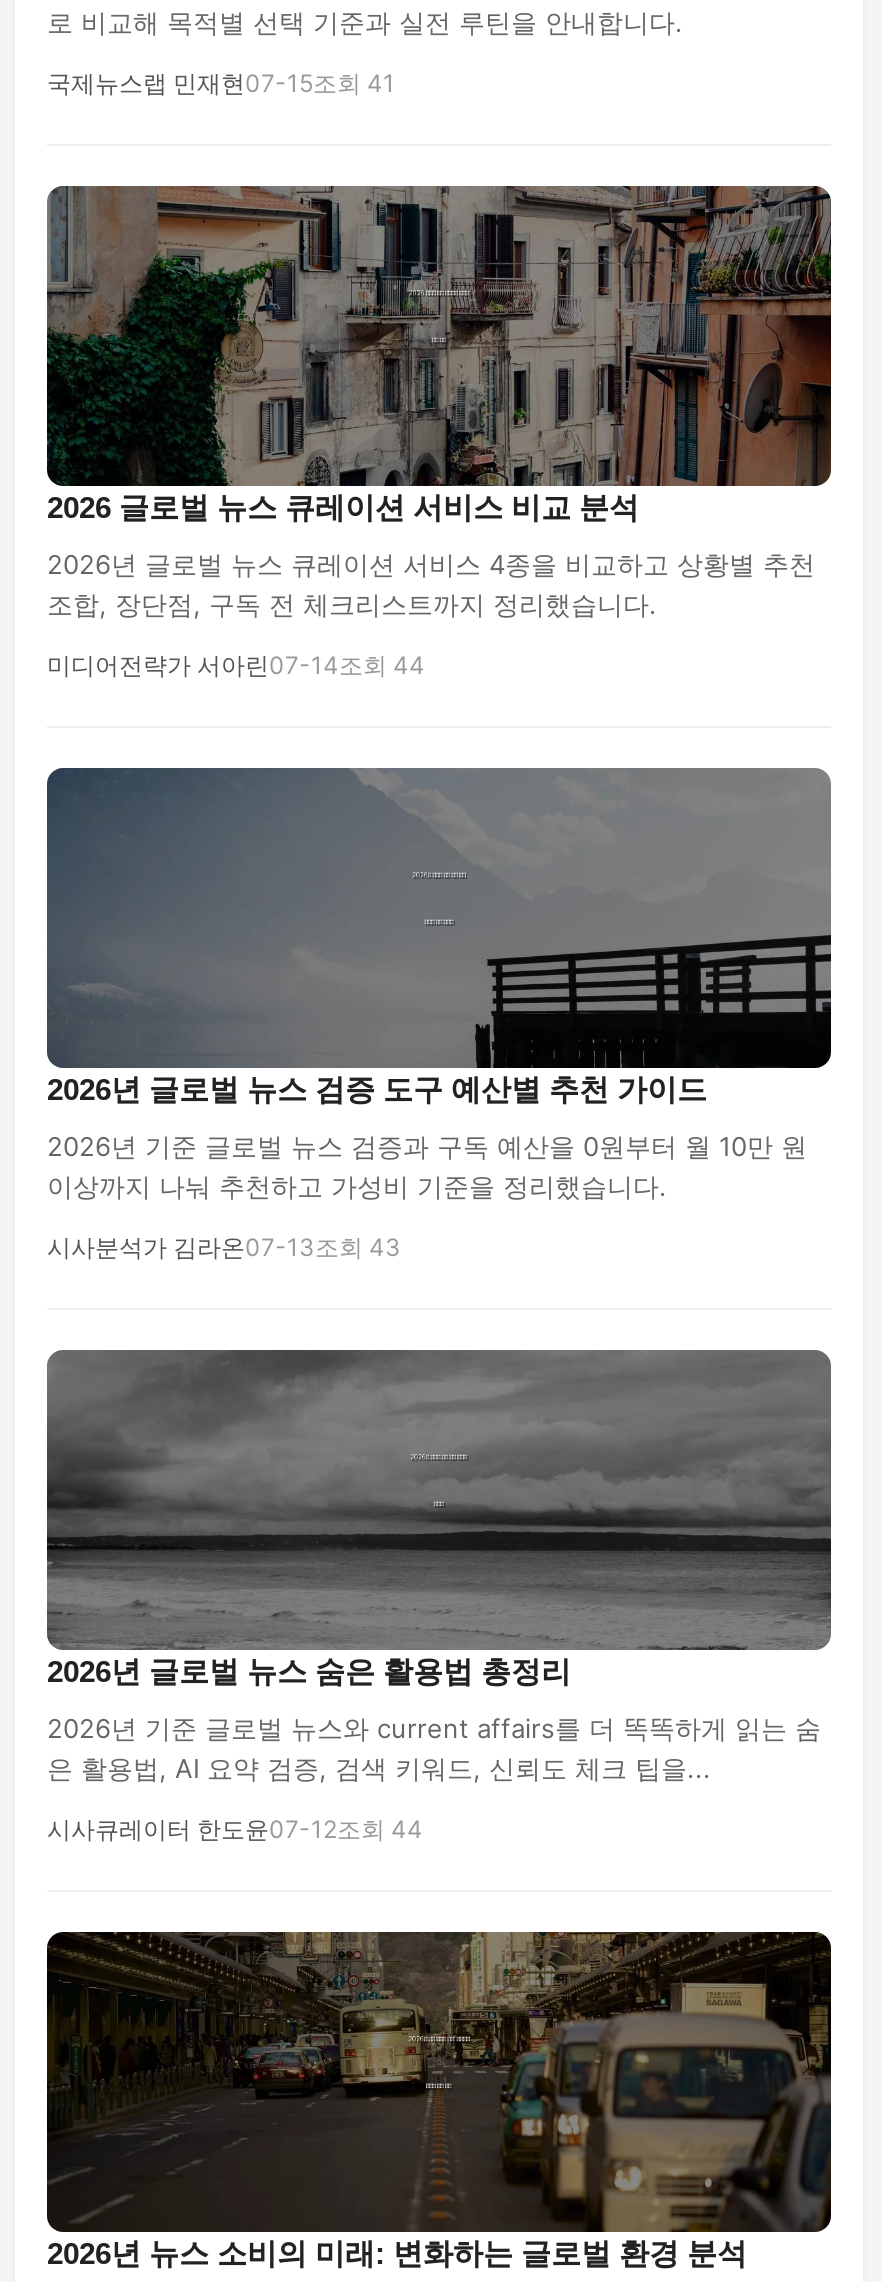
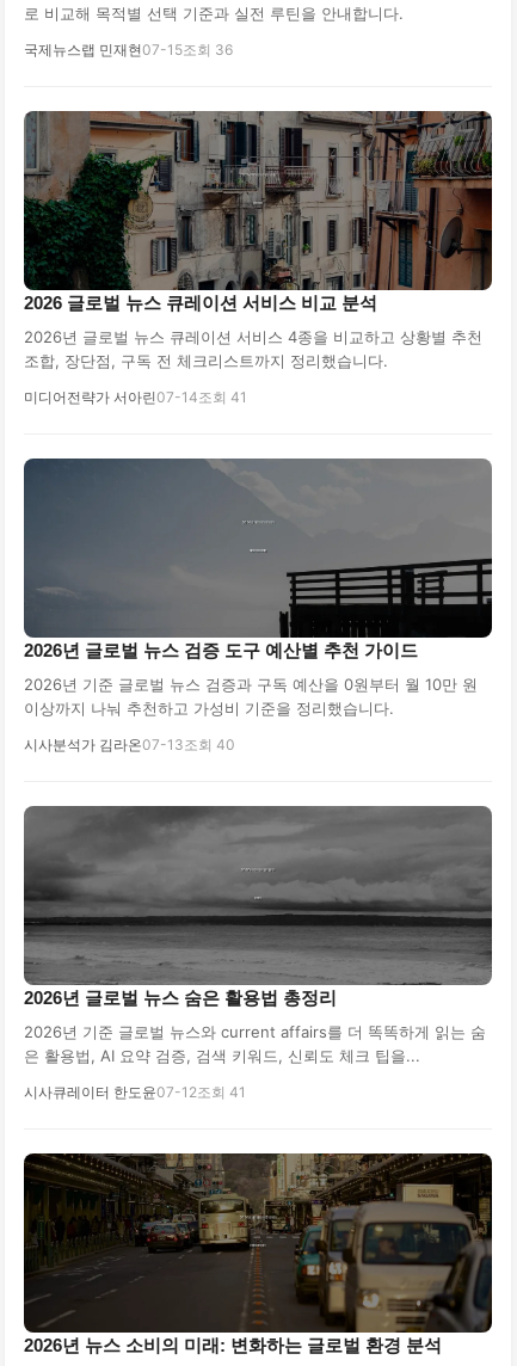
[47,68,395,98] 국제뉴스랩 민재현 07-15조회 41 -> [24,41,233,59] 국제뉴스랩 민재현 07-15조회 36
[47,650,425,680] 미디어전략가 서아린 07-14조회 44 -> [24,388,247,406] 미디어전략가 서아린 07-14조회 41
[47,1232,401,1262] 시사분석가 김라온07-13조회 43 -> [24,736,235,753] 시사분석가 김라온07-13조회 40
[47,1814,423,1844] 시사큐레이터 한도윤07-12조회 44 -> [24,1083,246,1101] 시사큐레이터 한도윤07-12조회 41

